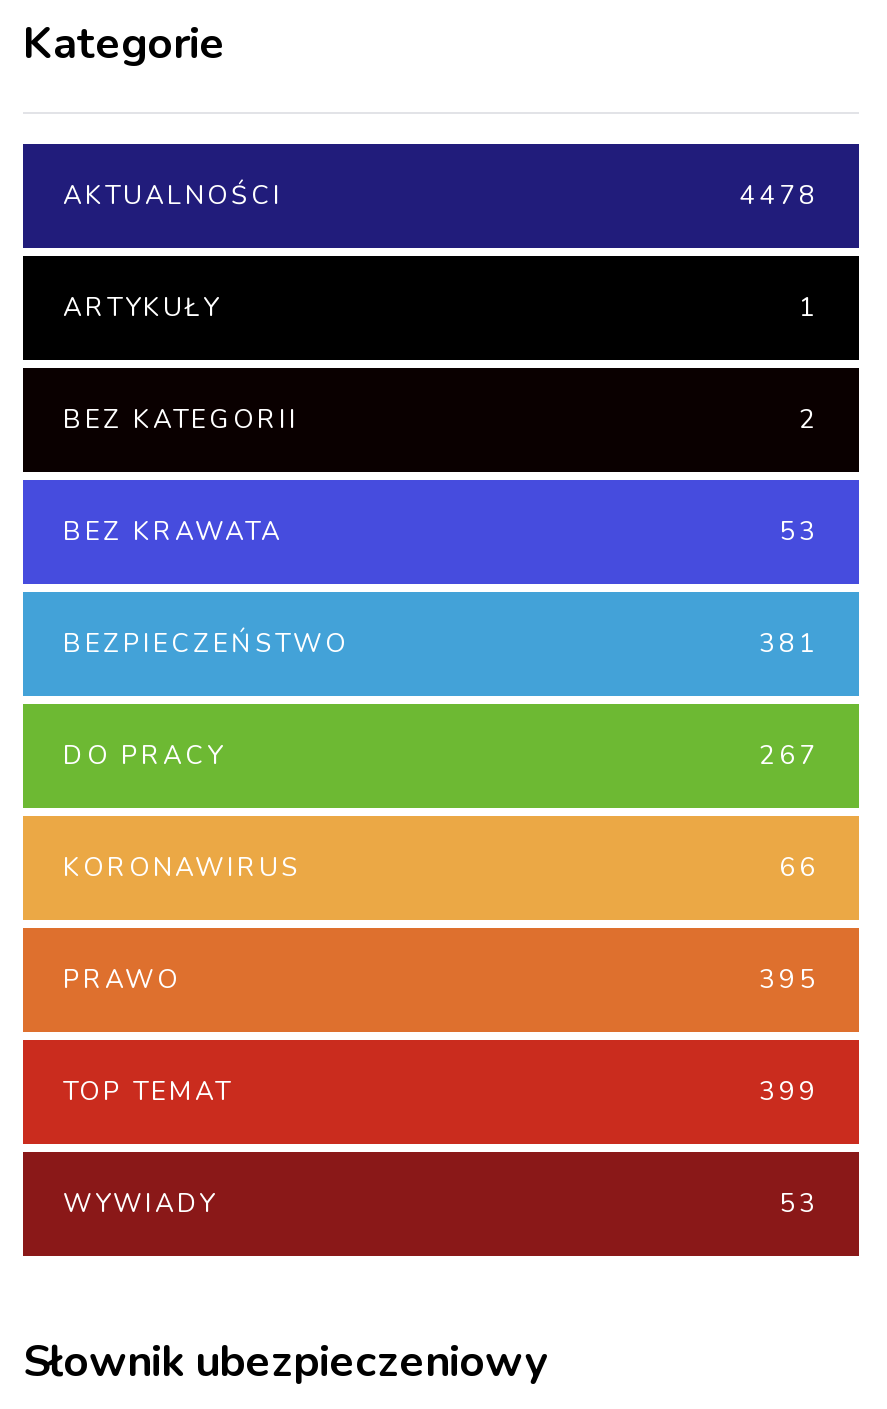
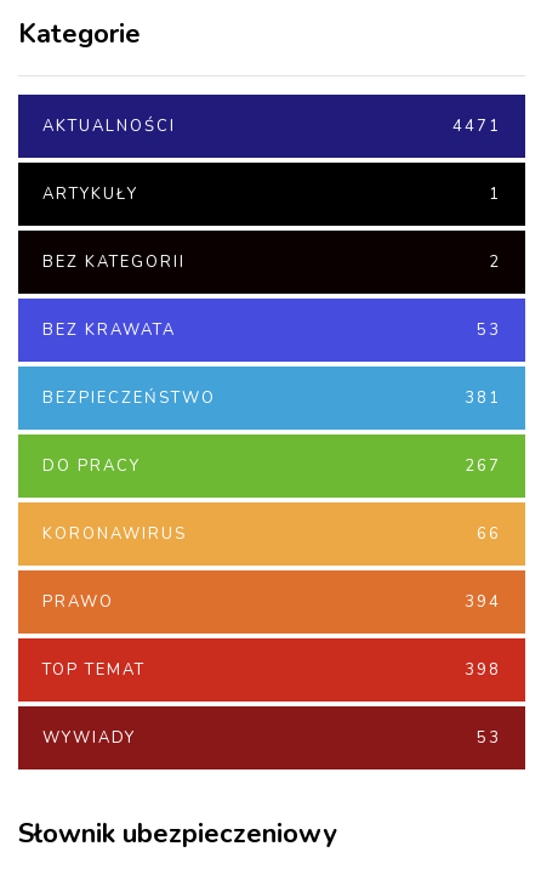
[739,177,819,213] 4478 -> [452,115,501,137] 4471
[759,961,819,997] 395 -> [465,590,501,612] 394
[759,1073,819,1109] 399 -> [465,658,501,680] 398

